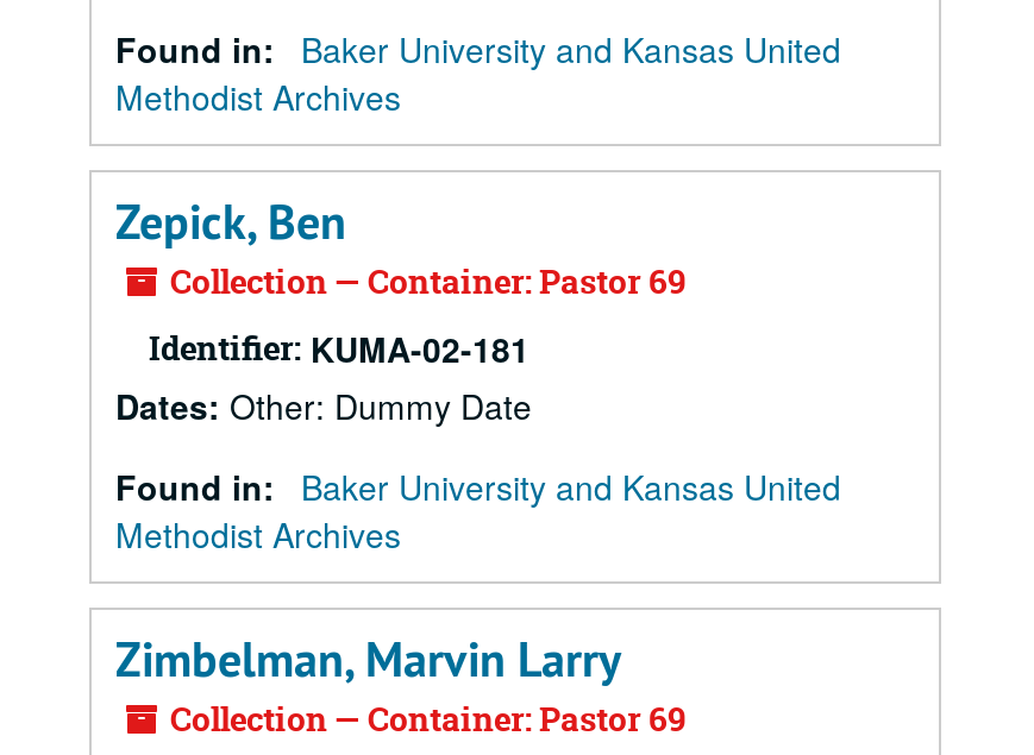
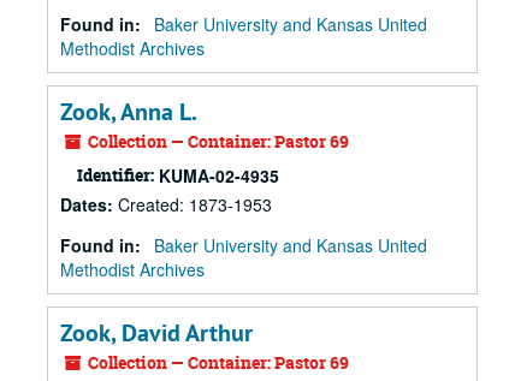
[115,191,346,253] Zepick, Ben -> [60,96,197,127] Zook, Anna L.
[115,325,532,429] Identifier: KUMA-02-181 | Dates: Other: Dummy Date -> [60,163,279,216] Identifier: KUMA-02-4935 | Dates: Created: 1873-1953
[115,629,622,691] Zimbelman, Marvin Larry -> [60,317,253,349] Zook, David Arthur

